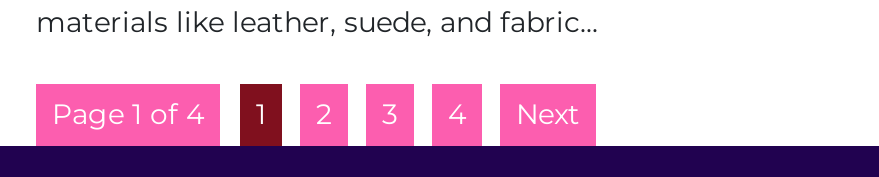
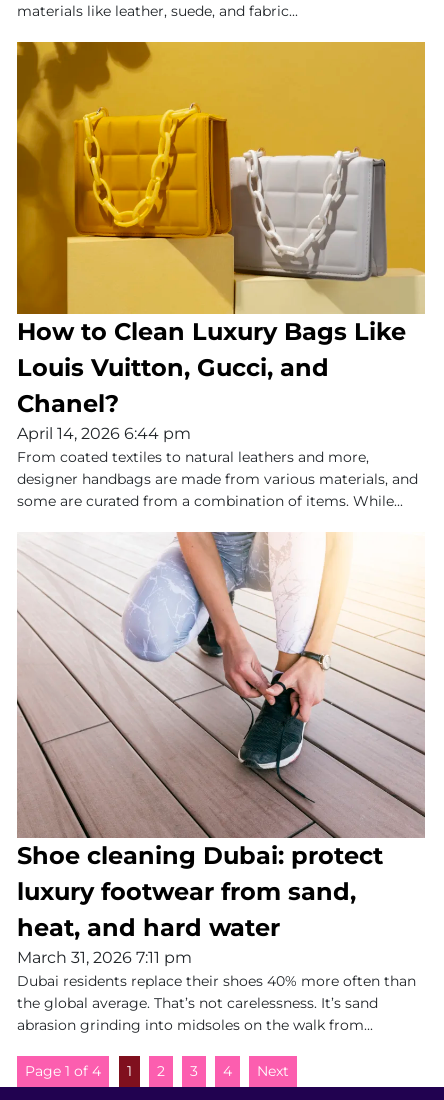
none -> [16,41,426,510] [image] | How to Clean Luxury Bags Like | Louis Vuitton, Gucci, and | Chanel? | April 14, 2026 6:44 pm | From coated textiles to natural leathers and more, | designer handbags are made from various materials, and | some are curated from a combination of items. While...
none -> [16,531,426,1034] [image] | Shoe cleaning Dubai: protect | luxury footwear from sand, | heat, and hard water | March 31, 2026 7:11 pm | Dubai residents replace their shoes 40% more often than | the global average. That’s not carelessness. It’s sand | abrasion grinding into midsoles on the walk from...

